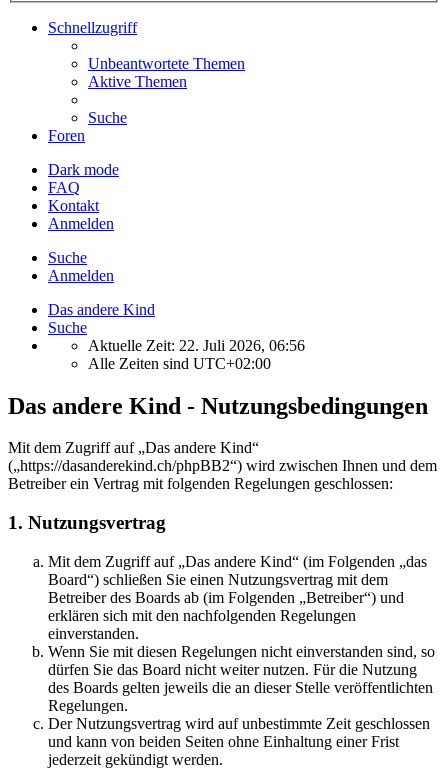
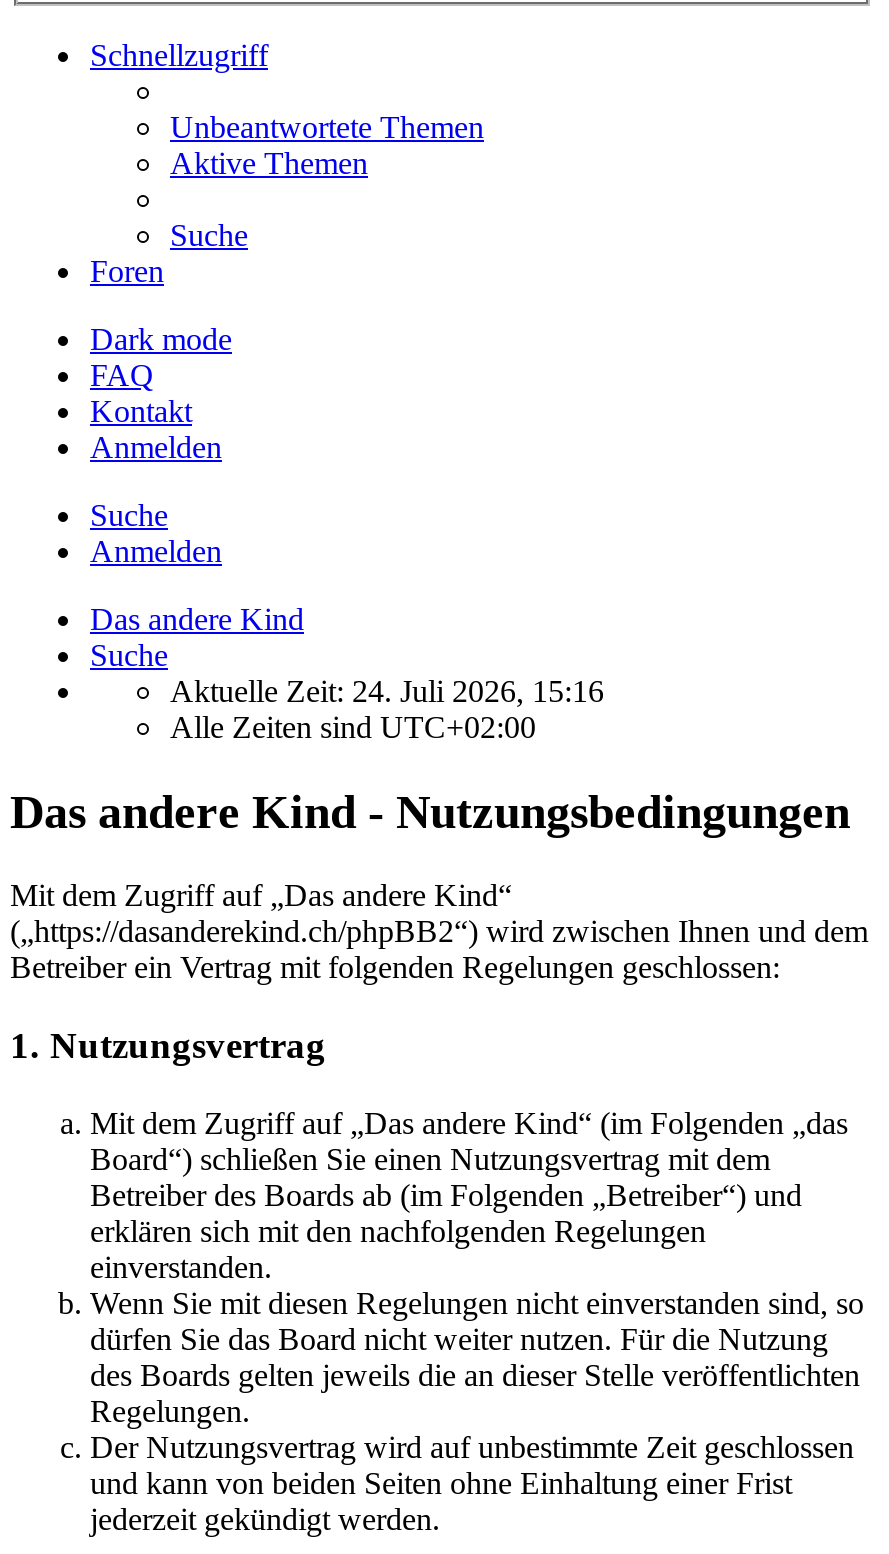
[88,337,305,354] Aktuelle Zeit: 22. Juli 2026, 06:56 -> [170,673,604,707] Aktuelle Zeit: 24. Juli 2026, 15:16

